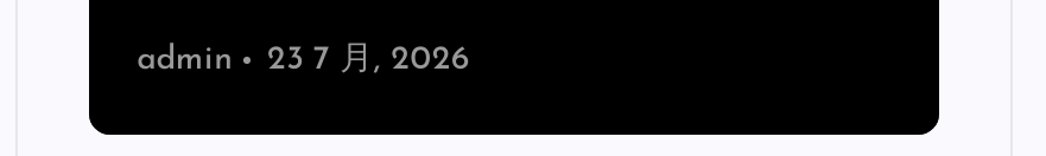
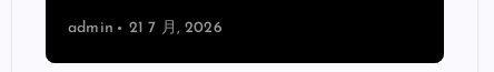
[137,42,471,78] admin 23 7 月, 2026 -> [68,20,222,36] admin 21 7 月, 2026

